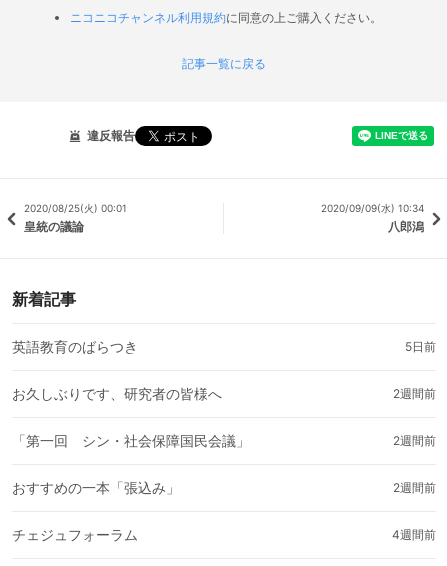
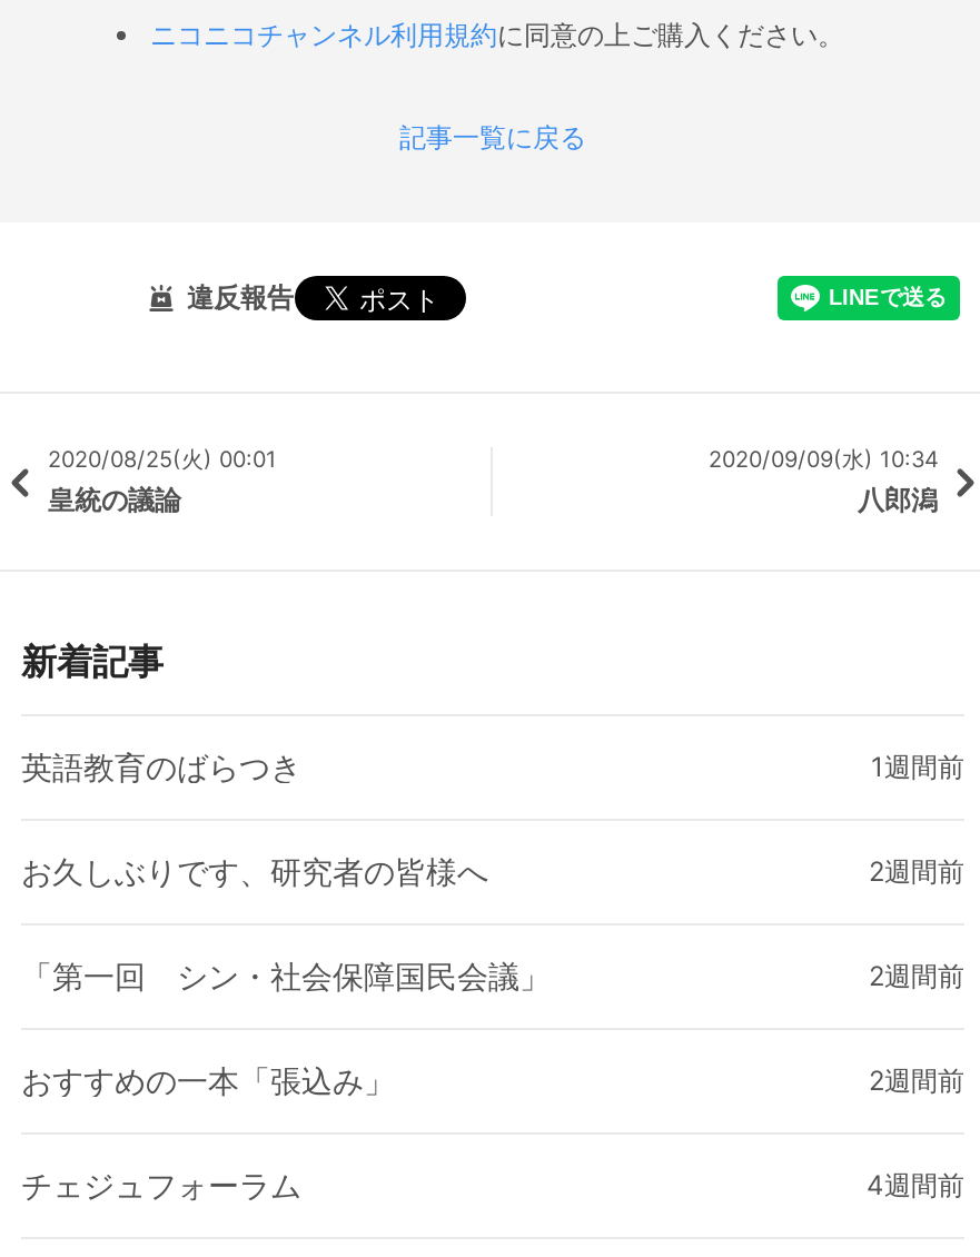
[405,339,436,354] 5日前 -> [871,750,964,783] 1週間前

